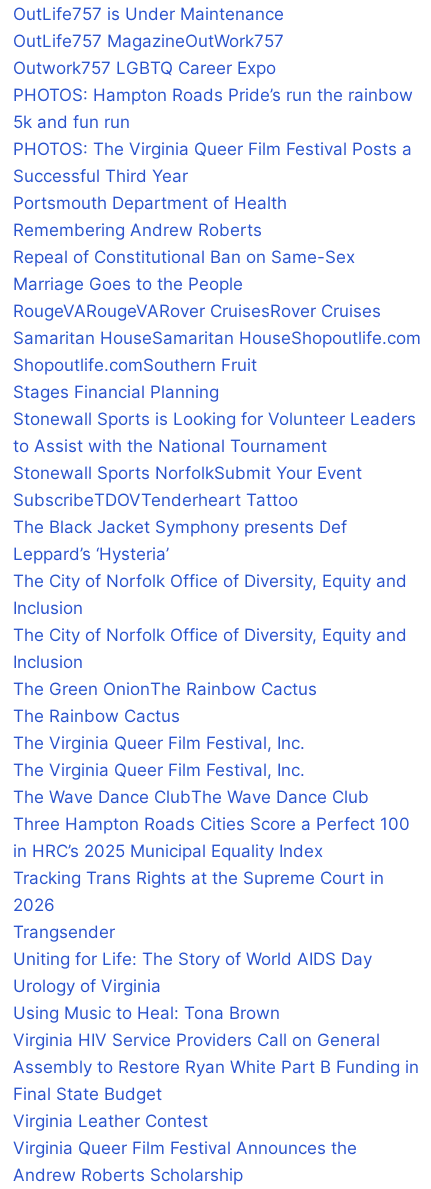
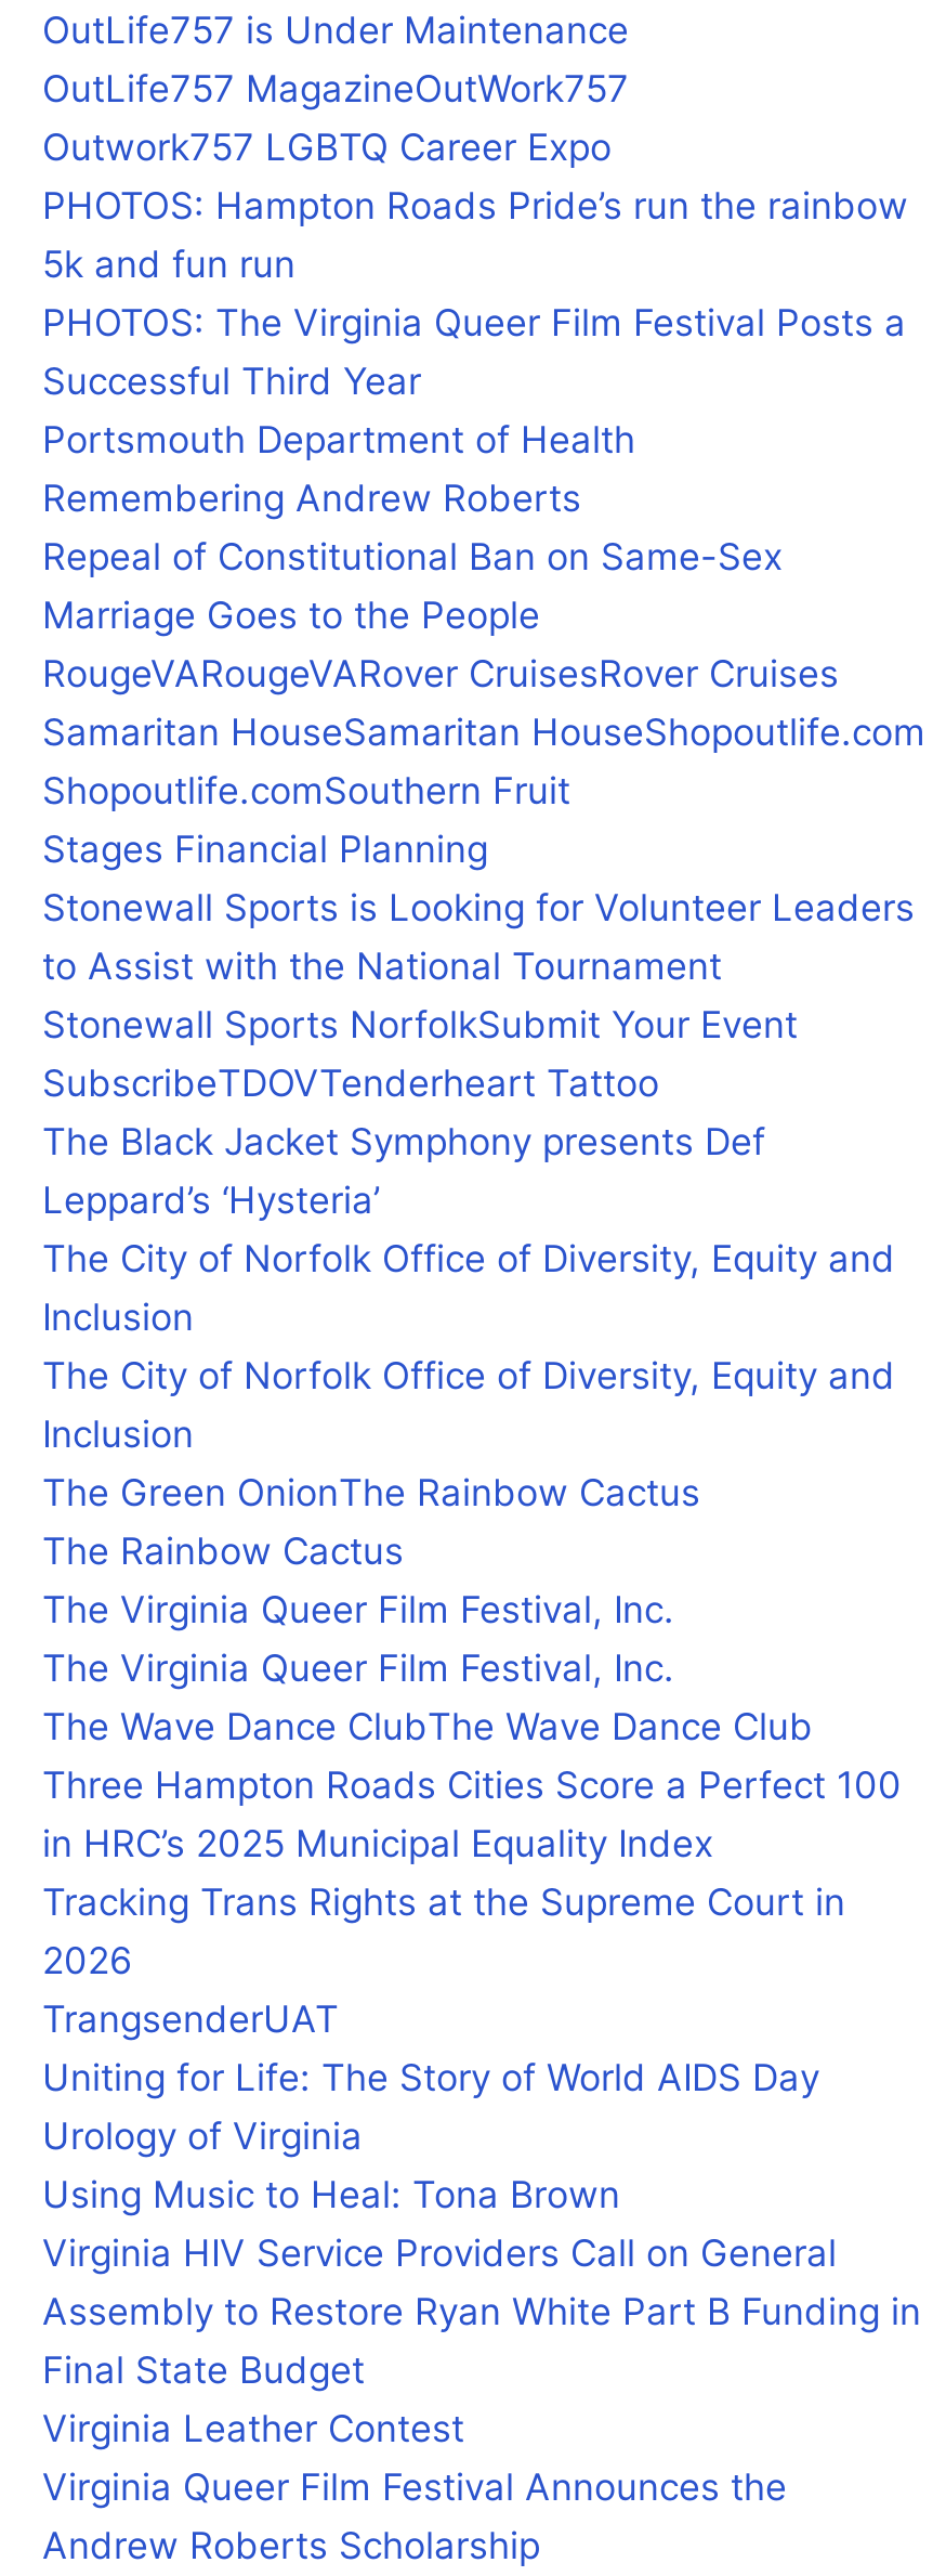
[13,922,115,942] Trangsender -> [42,1998,339,2041] TrangsenderUAT

